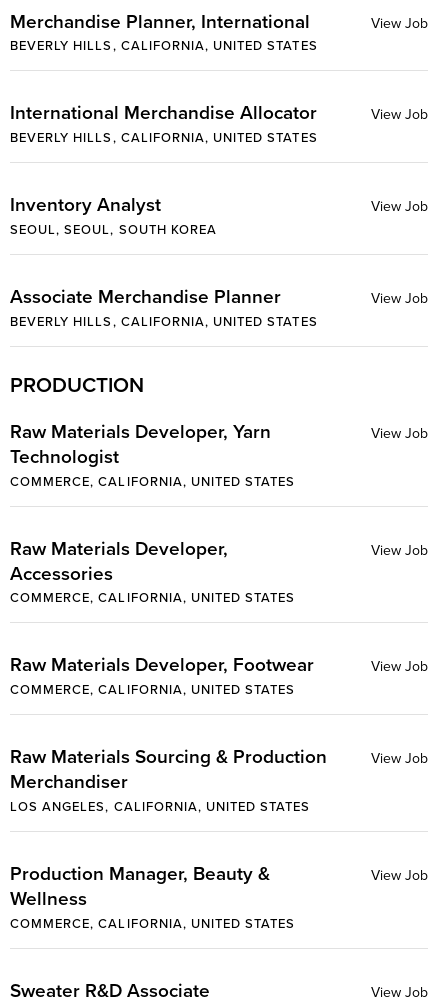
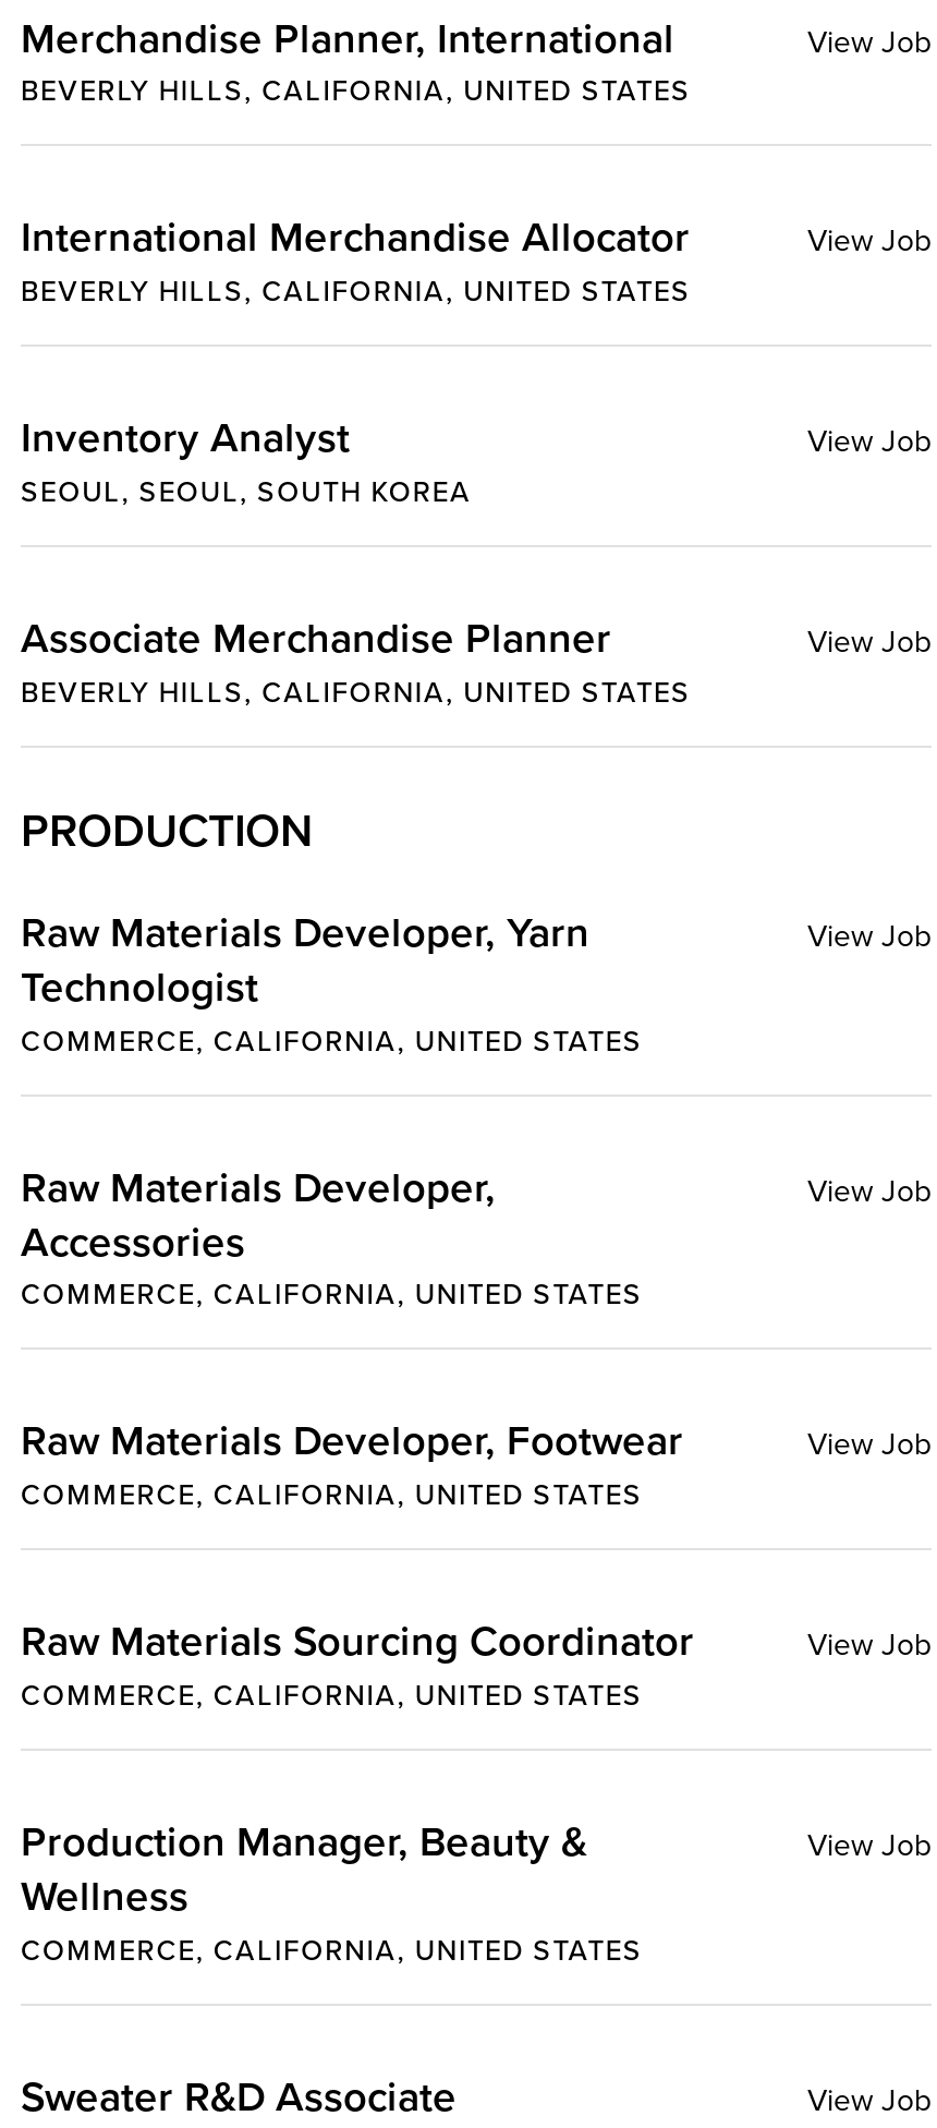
[10,746,327,815] Raw Materials Sourcing & Production | Merchandiser | LOS ANGELES, CALIFORNIA, UNITED STATES -> [21,1618,694,1714] Raw Materials Sourcing Coordinator | COMMERCE, CALIFORNIA, UNITED STATES

